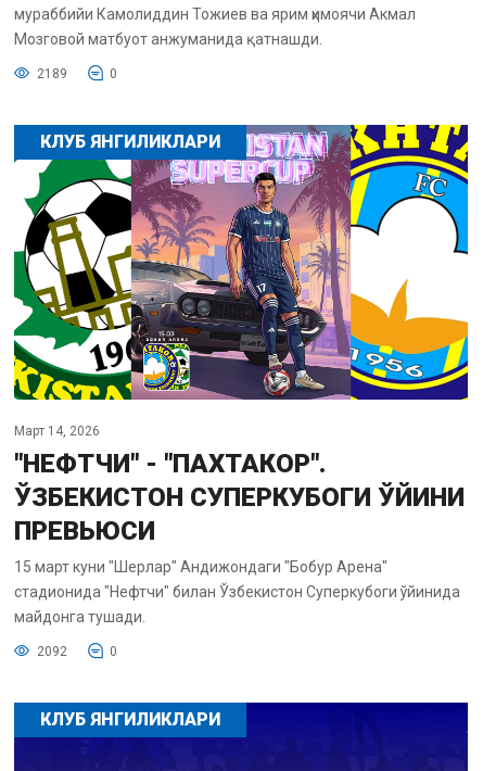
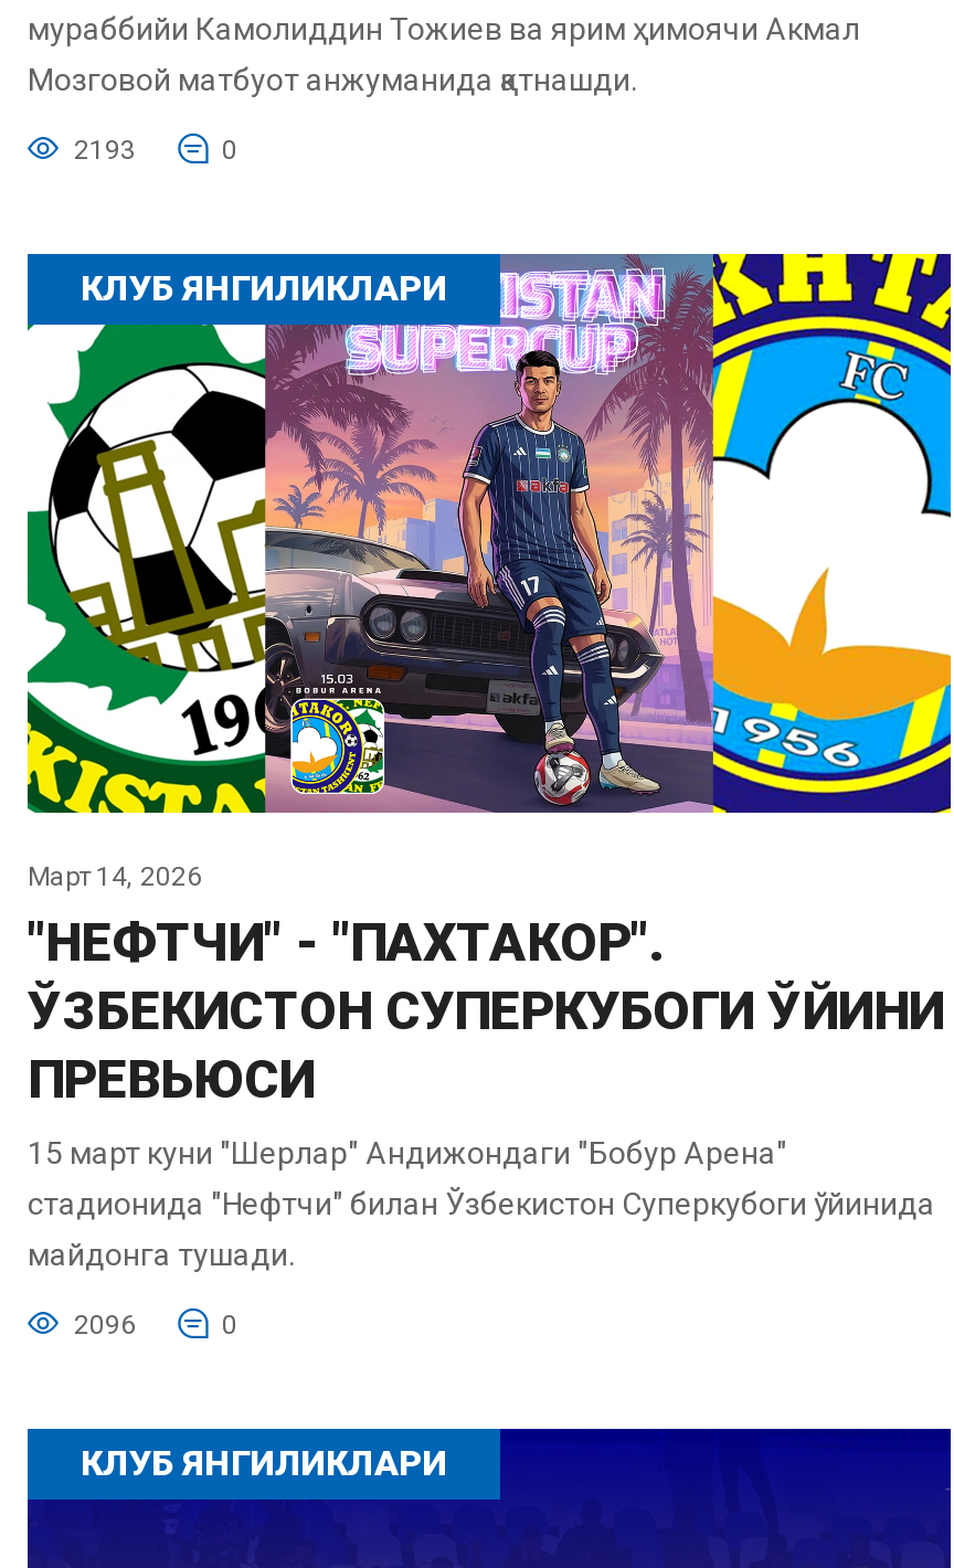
[37,66,67,81] 2189 -> [74,134,136,165] 2193
[37,644,67,659] 2092 -> [74,1310,136,1341] 2096

